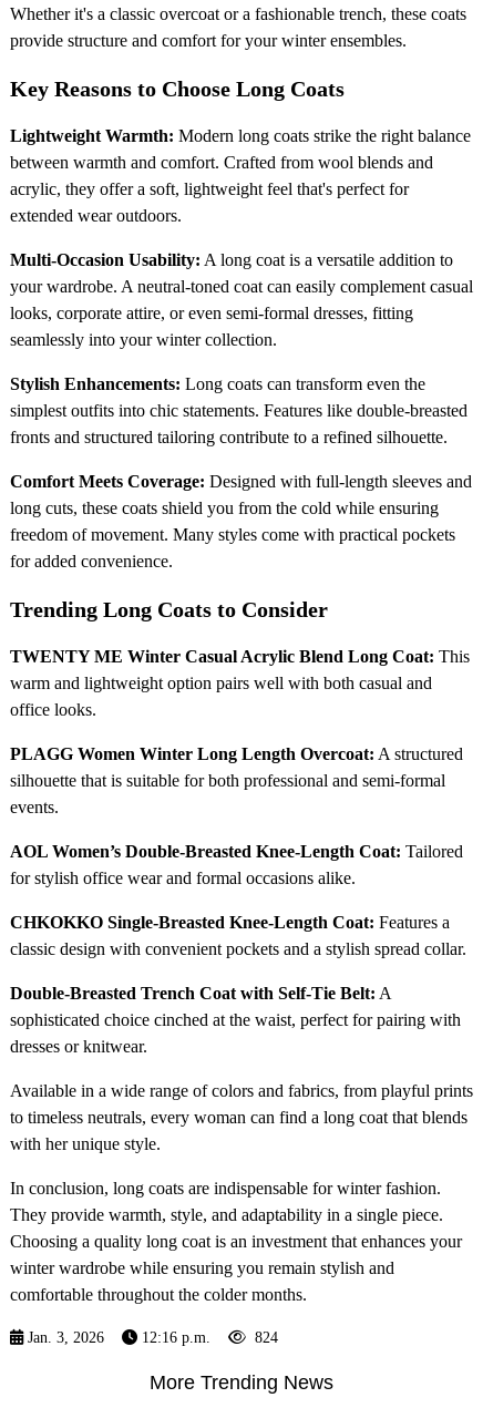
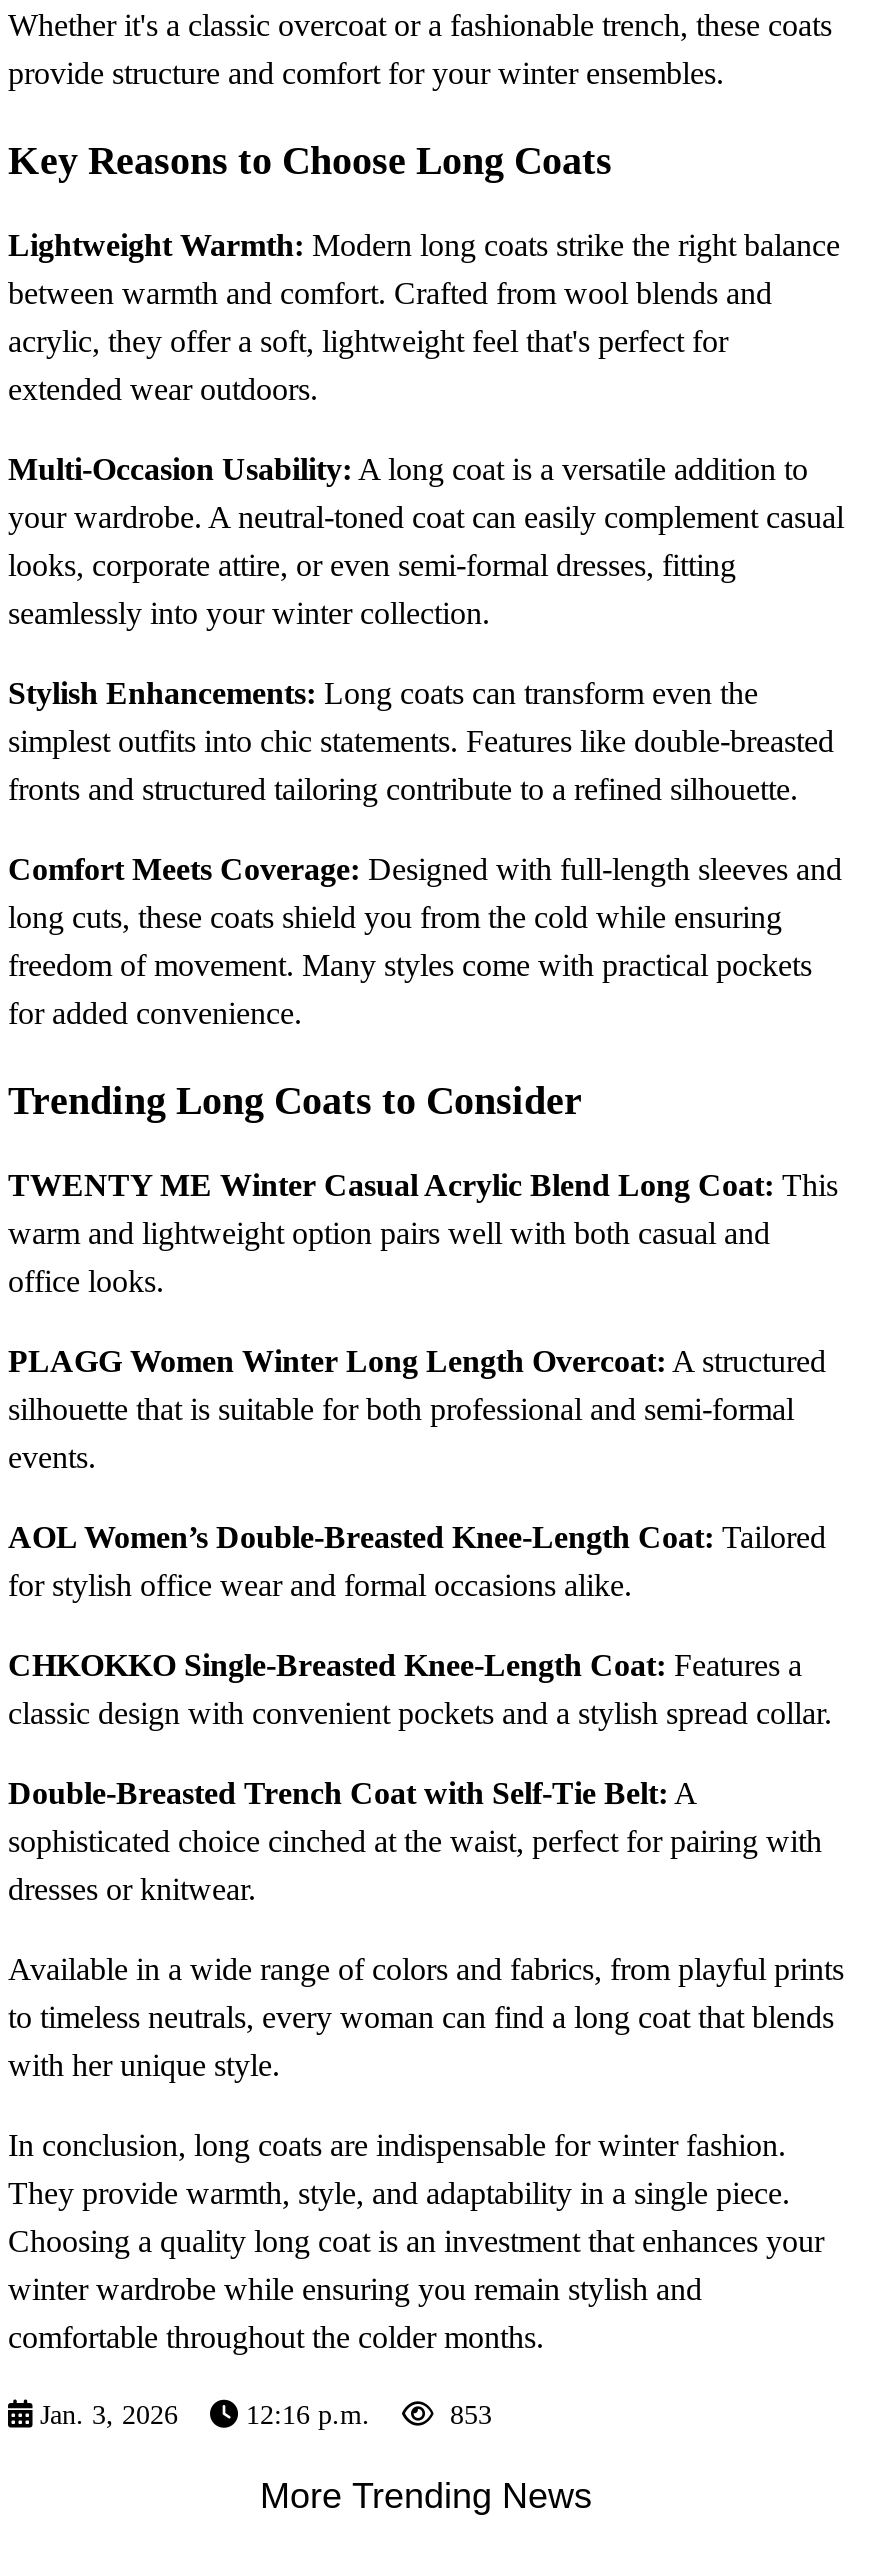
[255,1329,278,1346] 824 -> [450,2400,492,2430] 853

